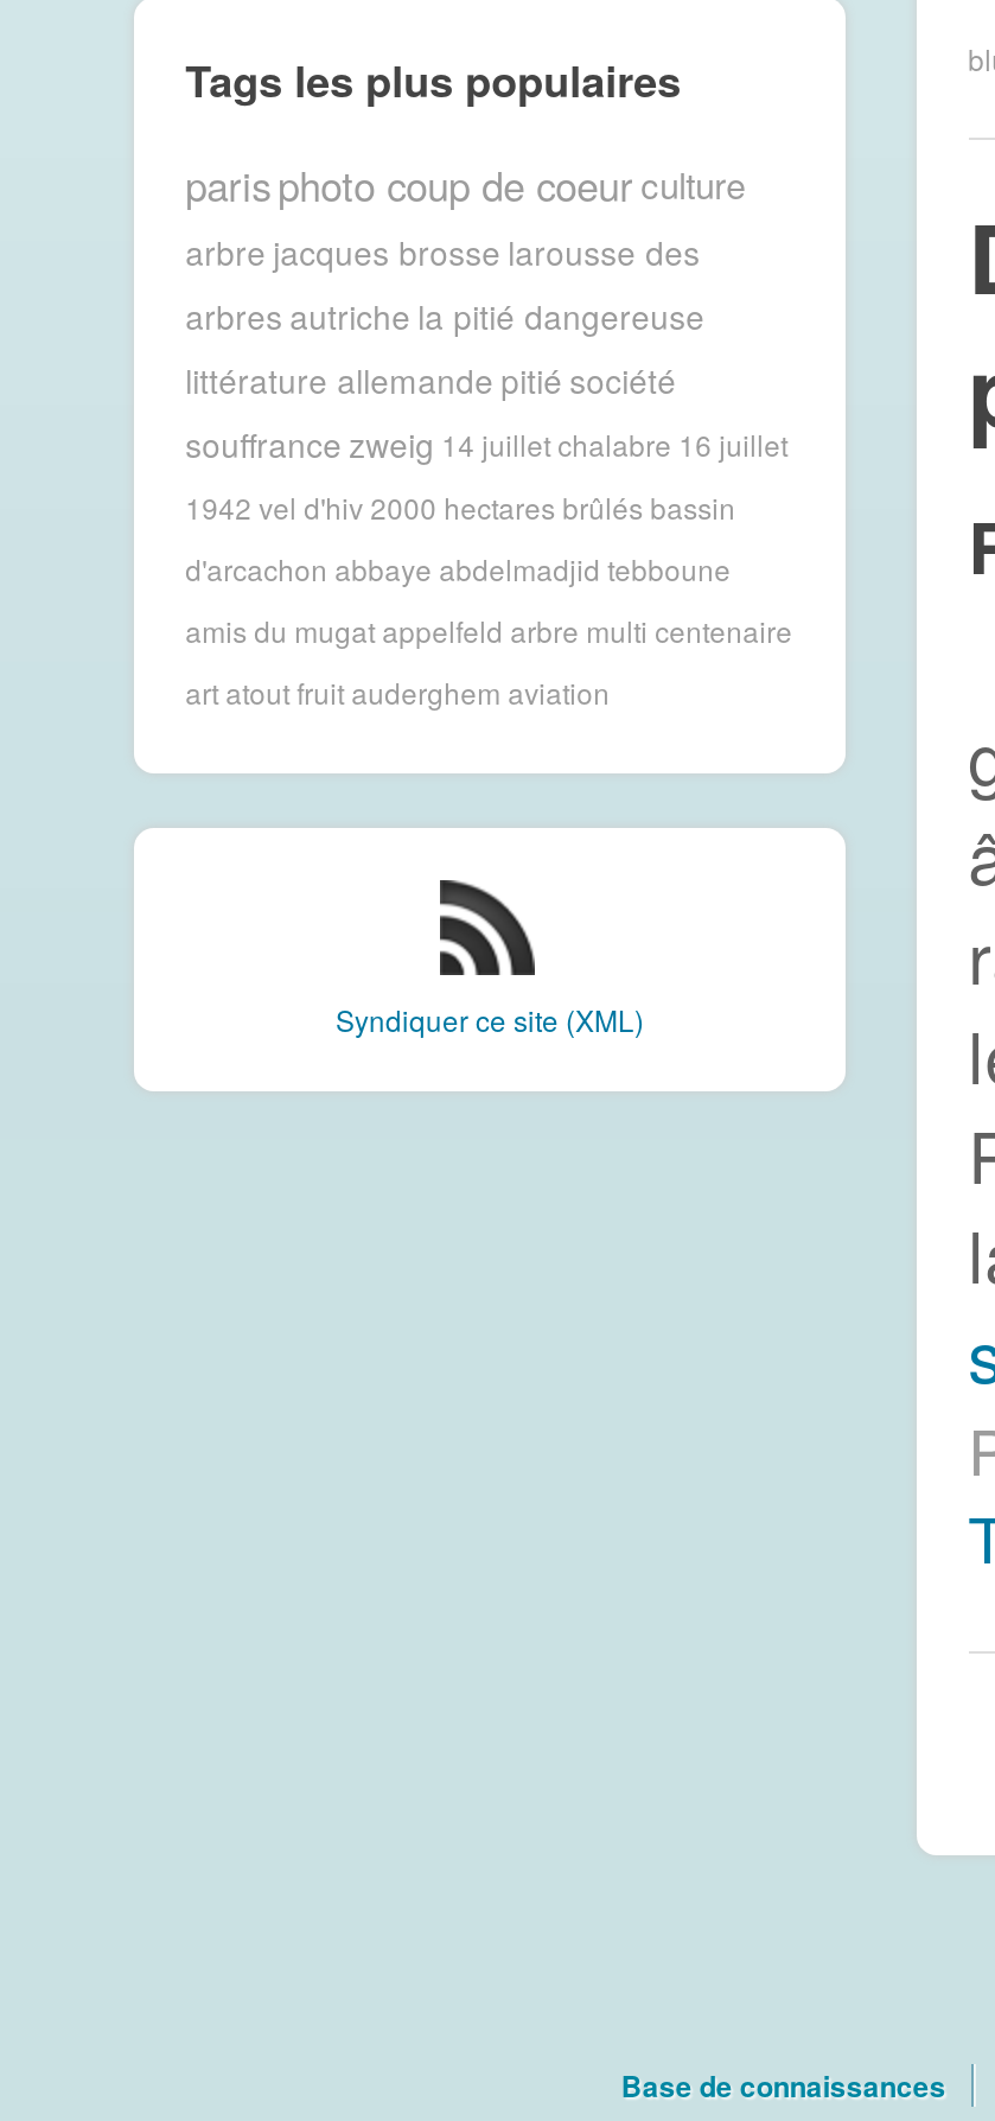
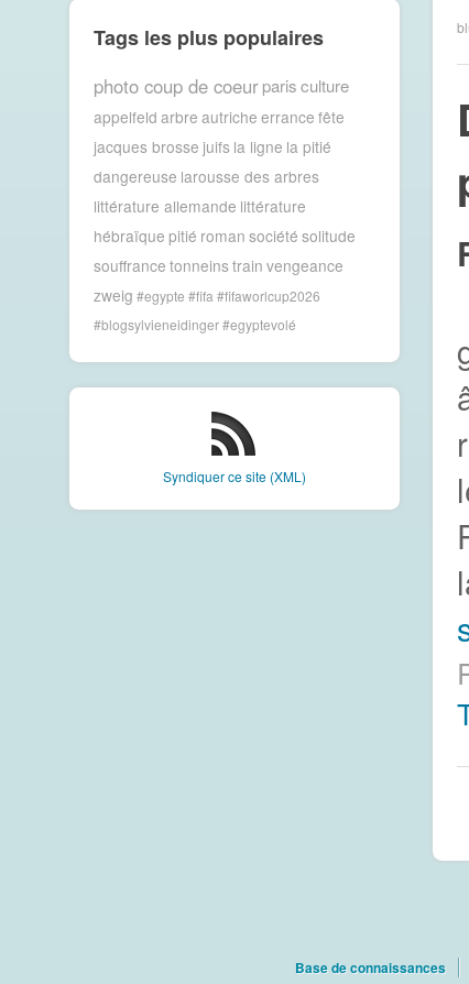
[185,156,792,711] paris photo coup de coeur culture | arbre jacques brosse larousse des | arbres autriche la pitié dangereuse | littérature allemande pitié société | souffrance zweig 14 juillet chalabre 16 juillet | 1942 vel d'hiv 2000 hectares brûlés bassin | d'arcachon abbaye abdelmadjid tebboune | amis du mugat appelfeld arbre multi centenaire | art atout fruit auderghem aviation -> [93,72,355,333] photo coup de coeur paris culture | appelfeld arbre autriche errance fête | jacques brosse juifs la ligne la pitié | dangereuse larousse des arbres | littérature allemande littérature | hébraïque pitié roman société solitude | souffrance tonneins train vengeance | zweig #egypte #fifa #fifaworlcup2026 | #blogsylvieneidinger #egyptevolé

